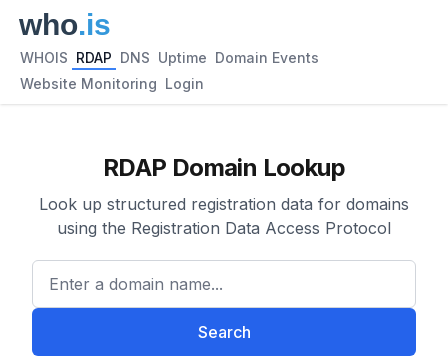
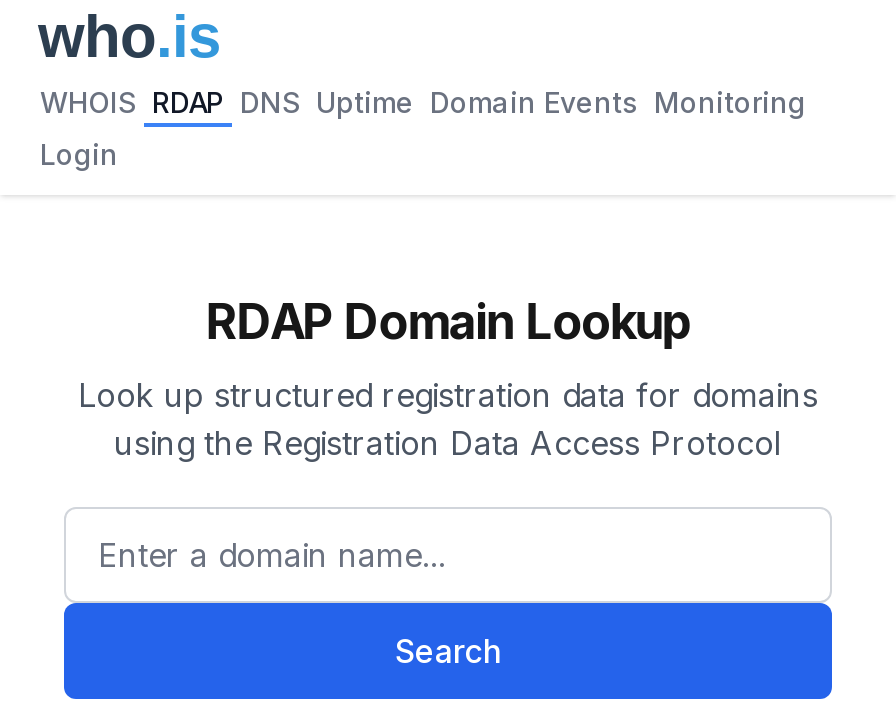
[20,49,319,66] WHOIS RDAP DNS Uptime Domain Events -> [40,85,806,119] WHOIS RDAP DNS Uptime Domain Events Monitoring
[20,75,204,92] Website Monitoring Login -> [40,137,118,171] Login

